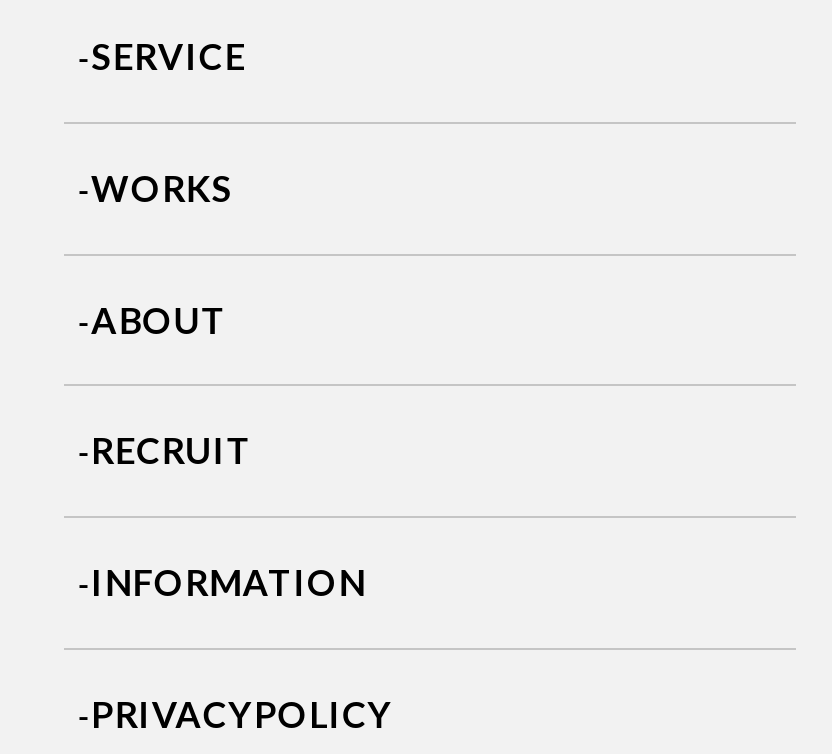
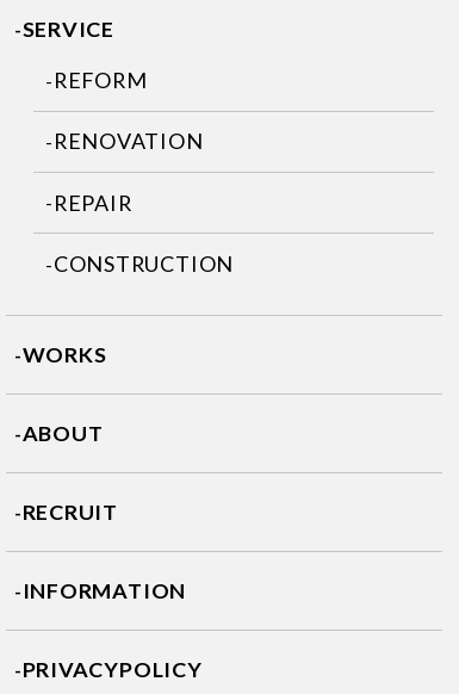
none -> [53,67,234,277] REFORM | RENOVATION | REPAIR | CONSTRUCTION

